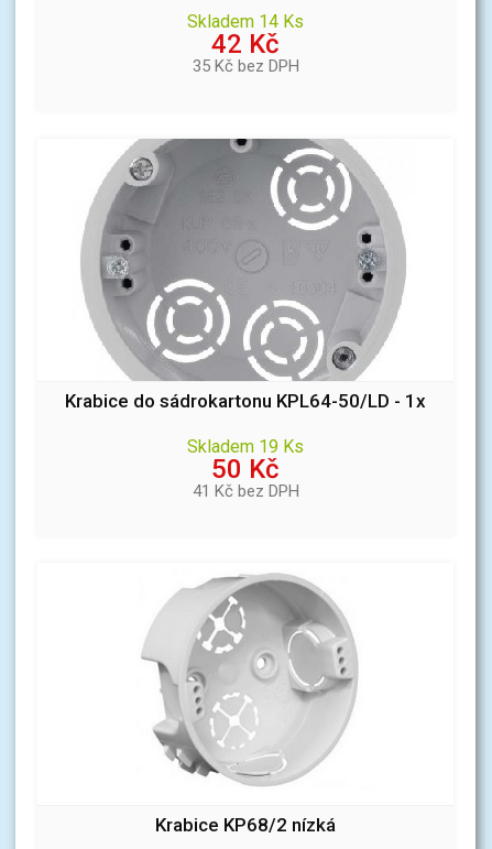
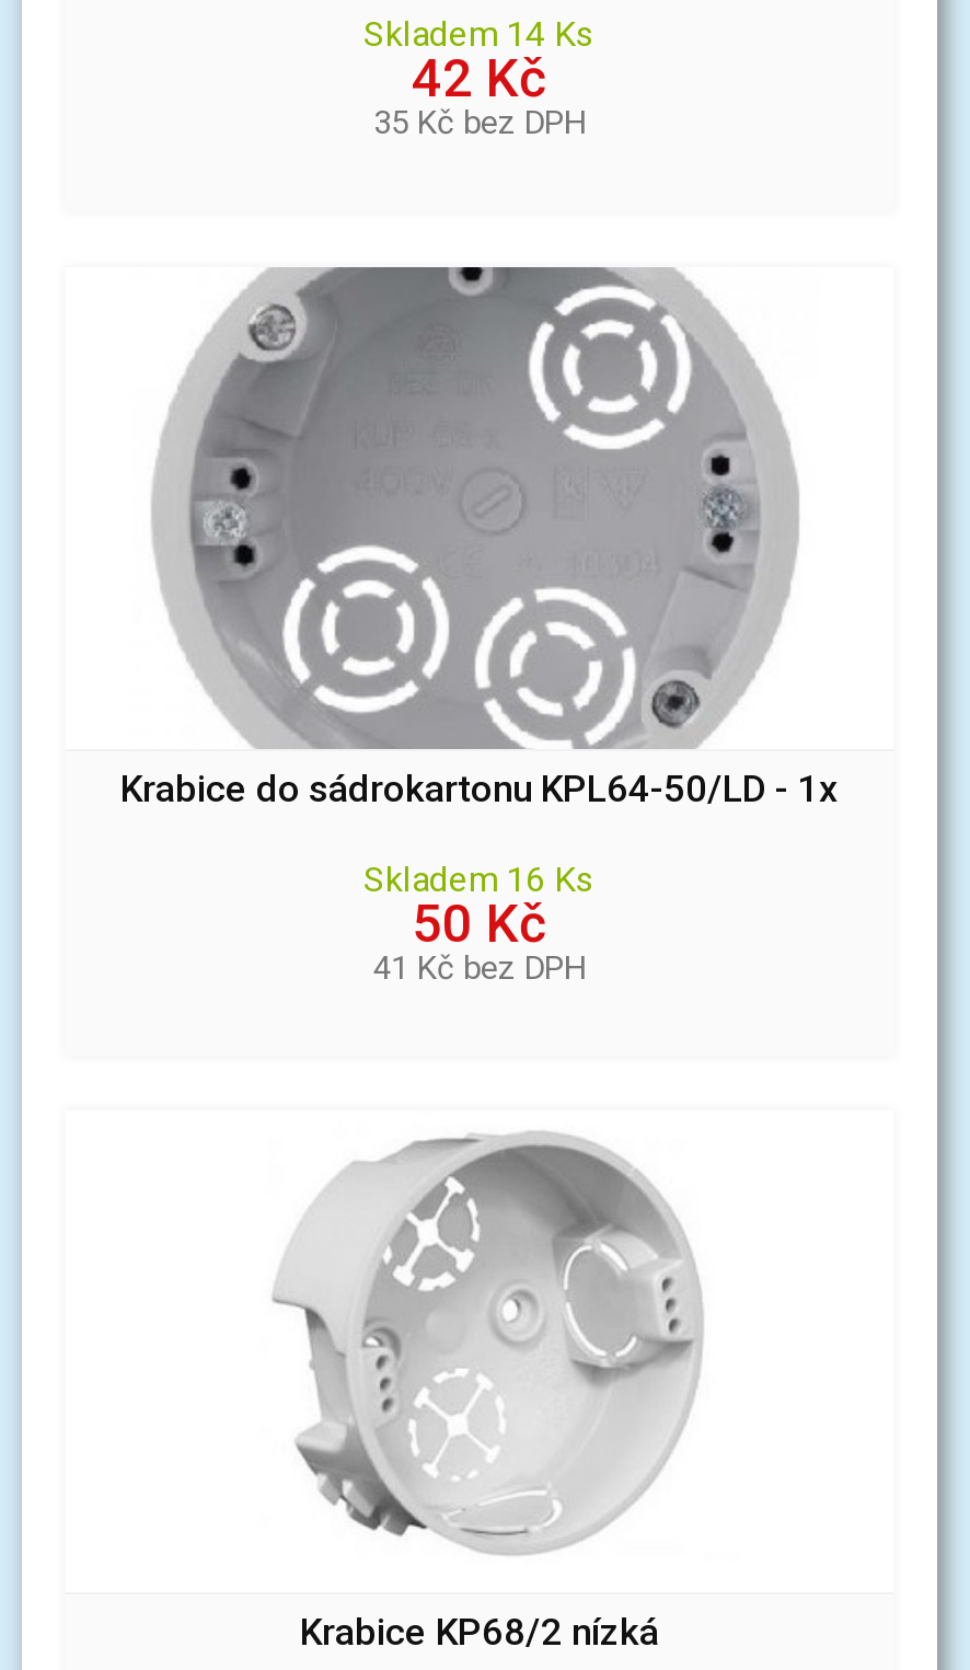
[187,436,304,457] Skladem 19 Ks -> [363,858,596,900] Skladem 16 Ks

